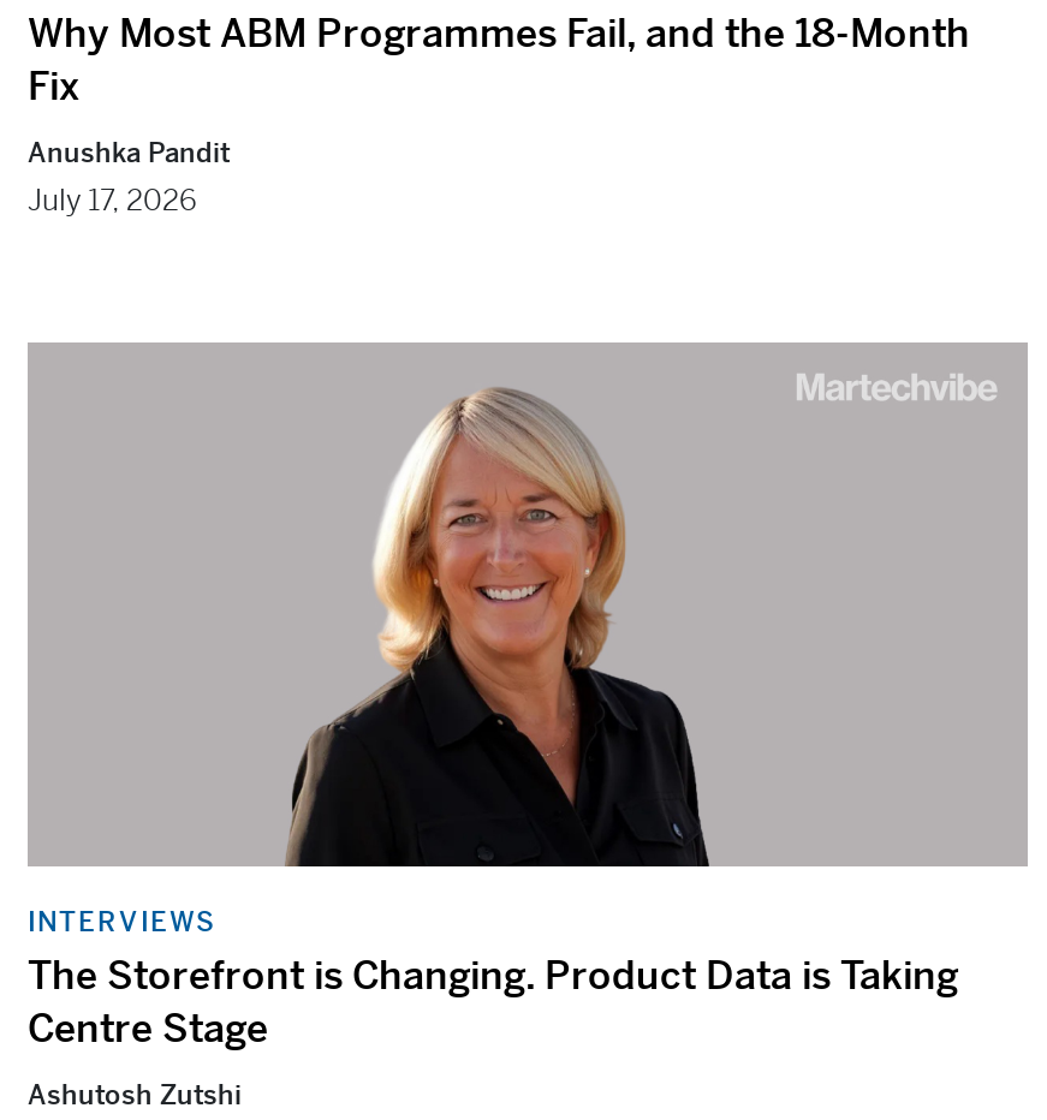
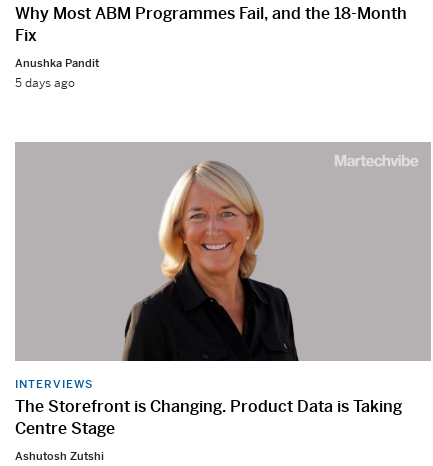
[28,180,196,219] July 17, 2026 -> [15,75,75,91] 5 days ago

